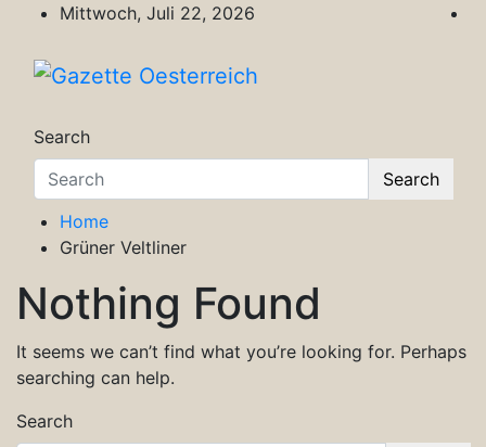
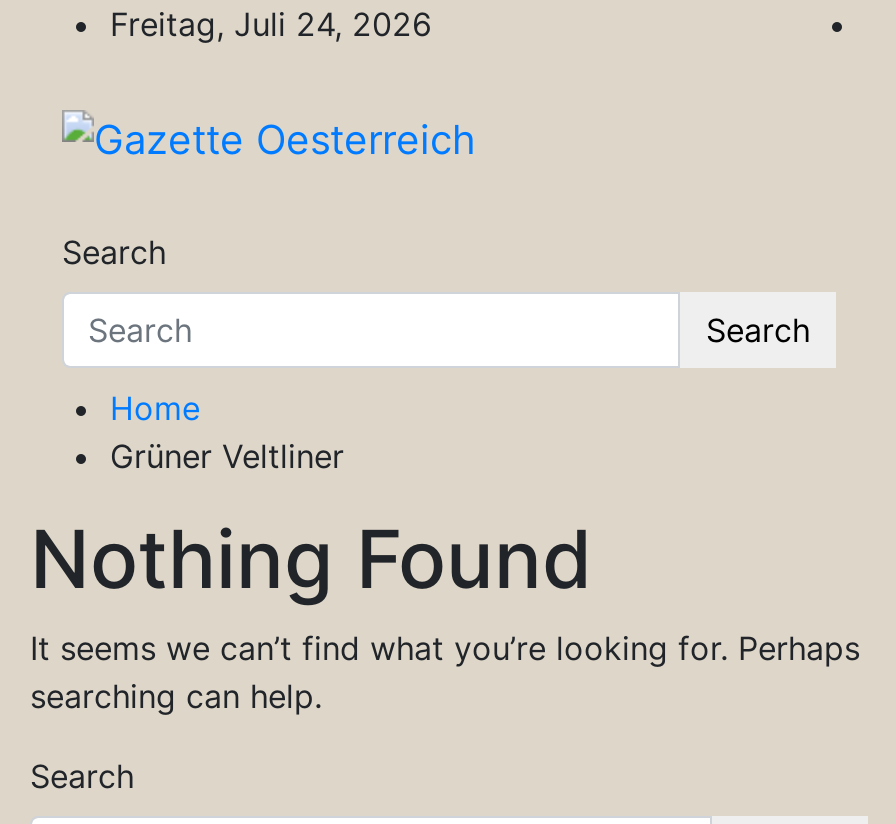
[60,2,255,24] Mittwoch, Juli 22, 2026 -> [110,4,432,44] Freitag, Juli 24, 2026

